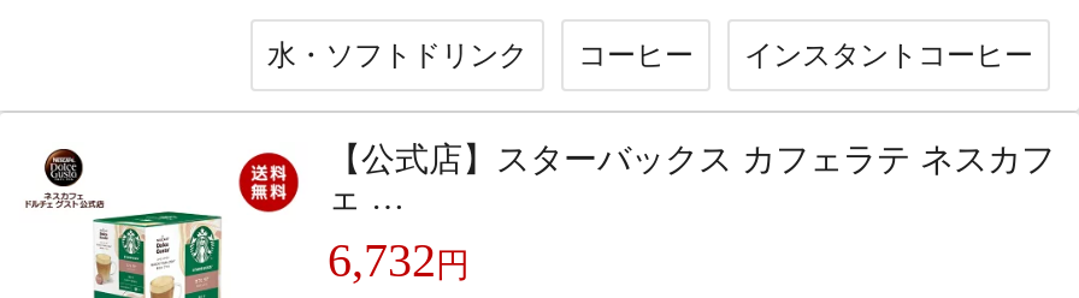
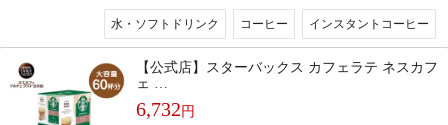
[214,149,299,236] [image] -> [88,62,125,100] [image]

